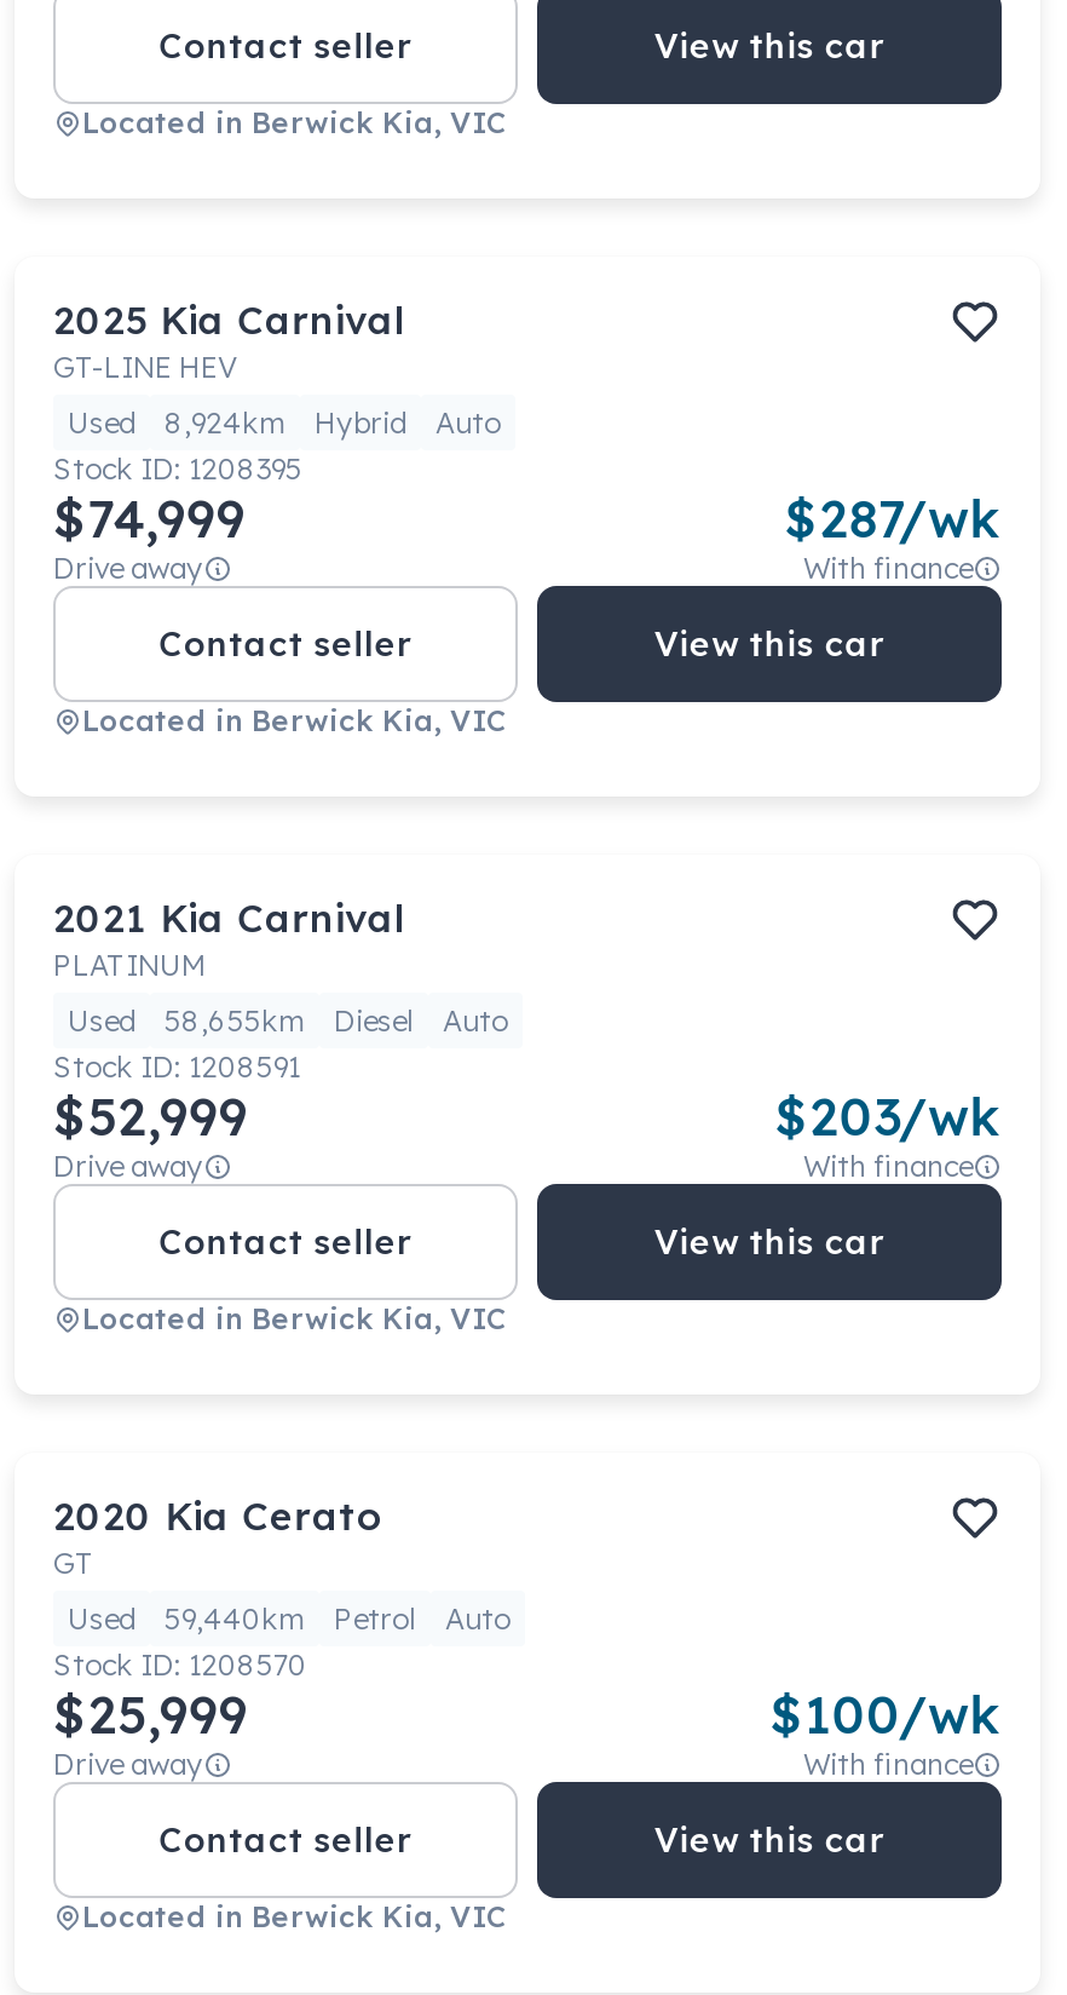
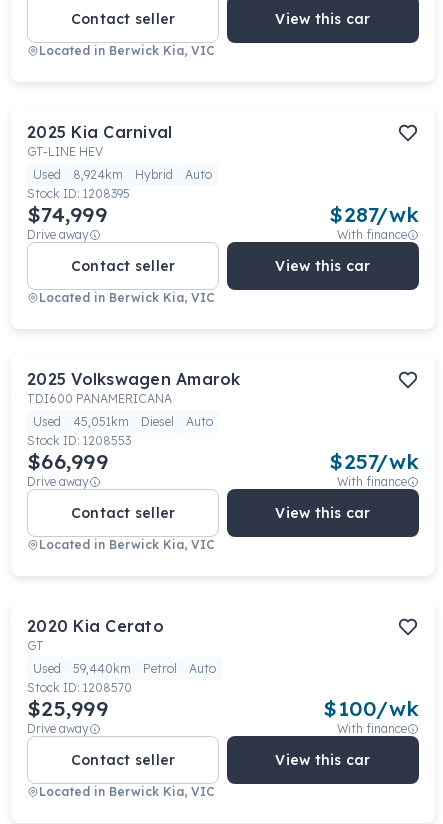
[53,893,405,983] 2021 Kia Carnival | PLATINUM -> [27,369,240,406] 2025 Volkswagen Amarok | TDI600 PANAMERICANA
[68,1002,508,1039] Used 58,655km Diesel Auto -> [33,414,213,429] Used 45,051km Diesel Auto
[53,1048,300,1085] Stock ID: 1208591 -> [27,433,131,448] Stock ID: 1208553
[53,1085,249,1148] $52,999 -> [27,448,108,474] $66,999
[775,1085,1002,1148] $203/wk -> [329,448,419,474] $257/wk

